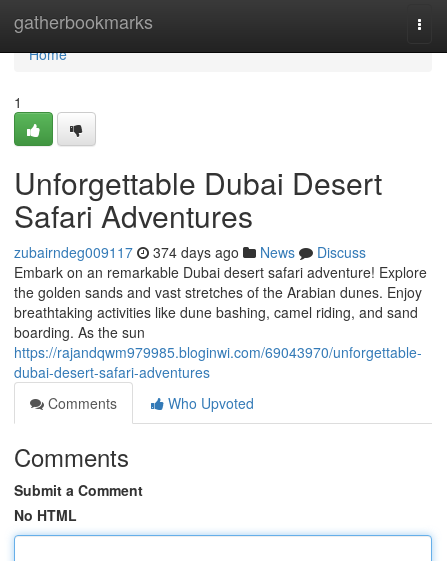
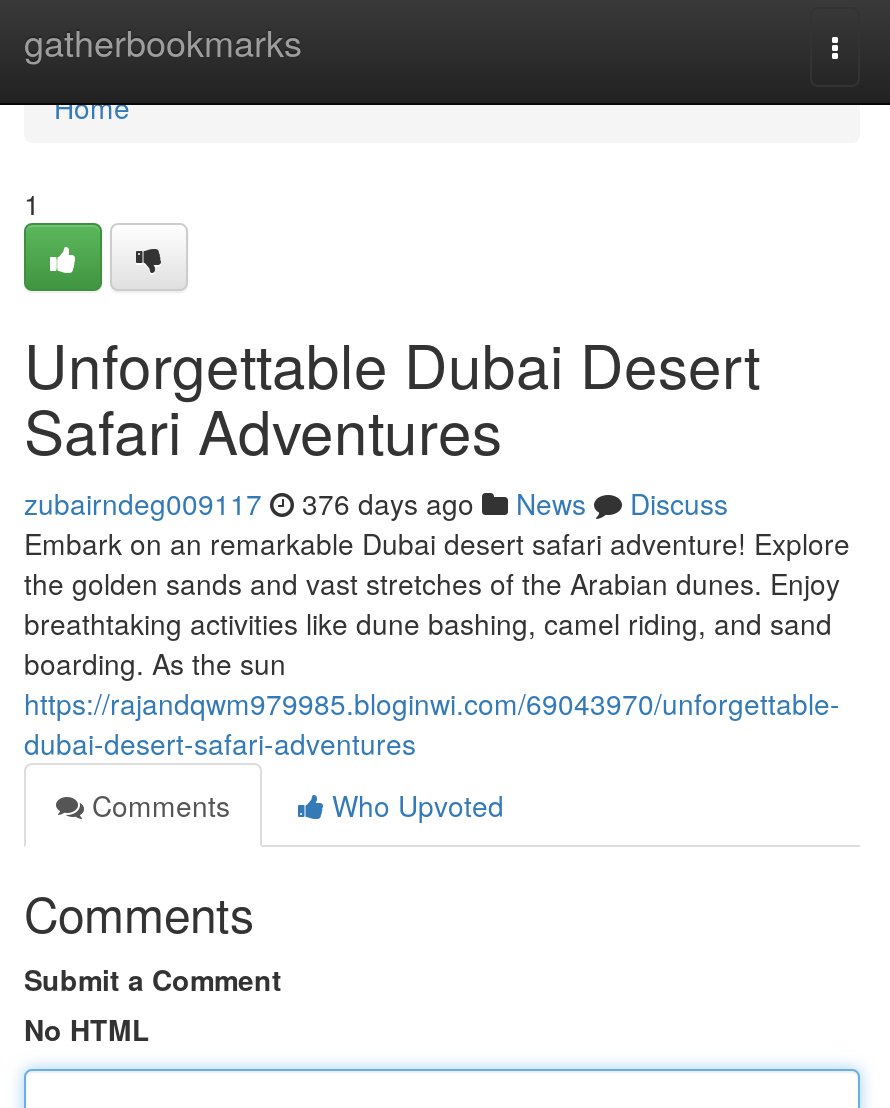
[14,242,366,262] zubairndeg009117 374 days ago News Discuss -> [24,483,728,523] zubairndeg009117 376 days ago News Discuss

